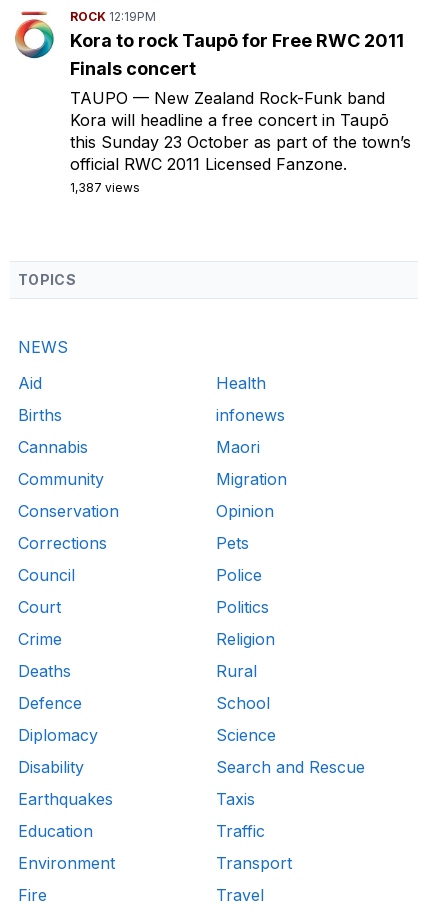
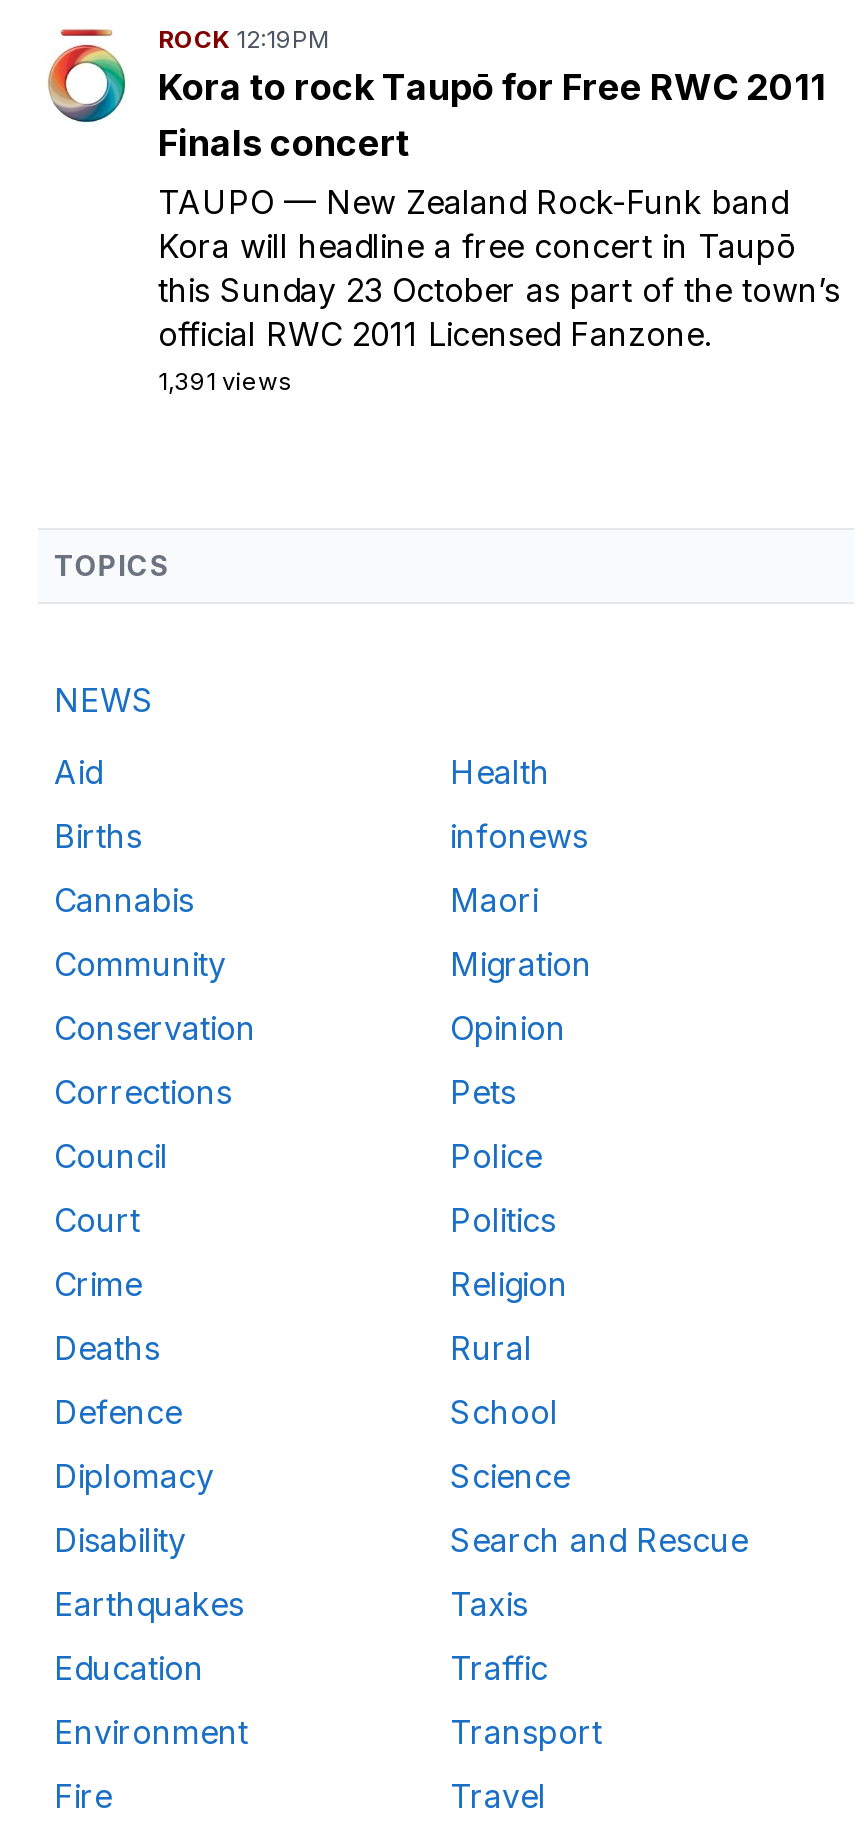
[70,180,140,195] 1,387 views -> [158,366,292,396] 1,391 views

